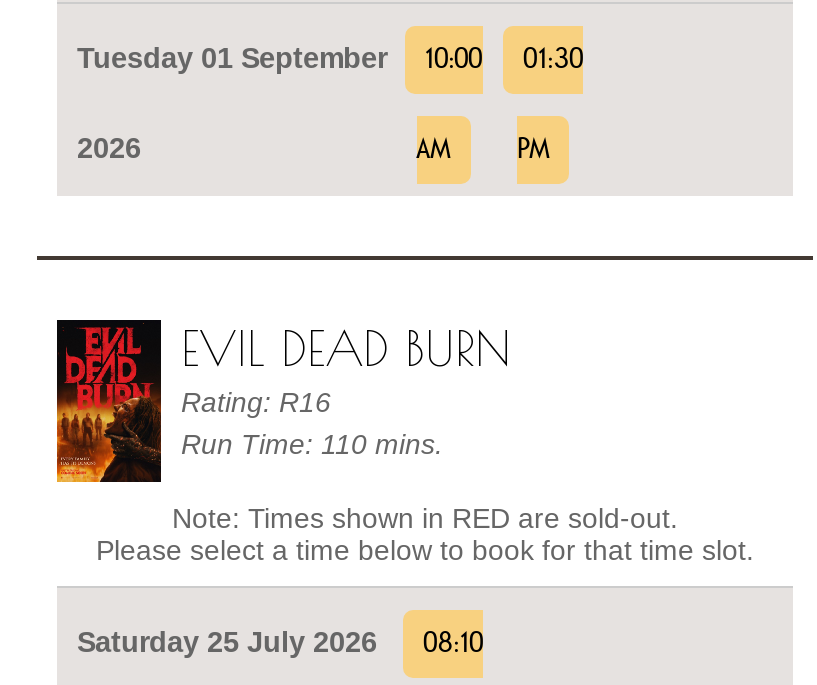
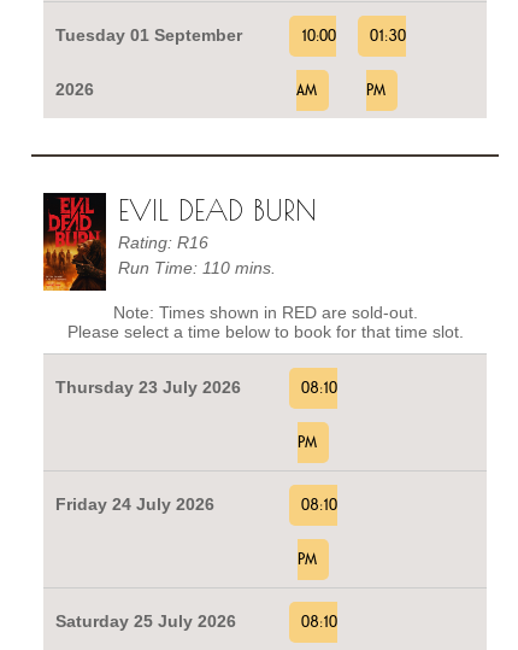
none -> [55,377,337,568] Thursday 23 July 2026 | 08:10 | PM | Friday 24 July 2026 | 08:10 | PM

